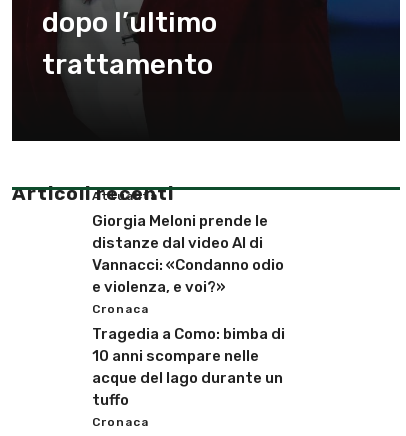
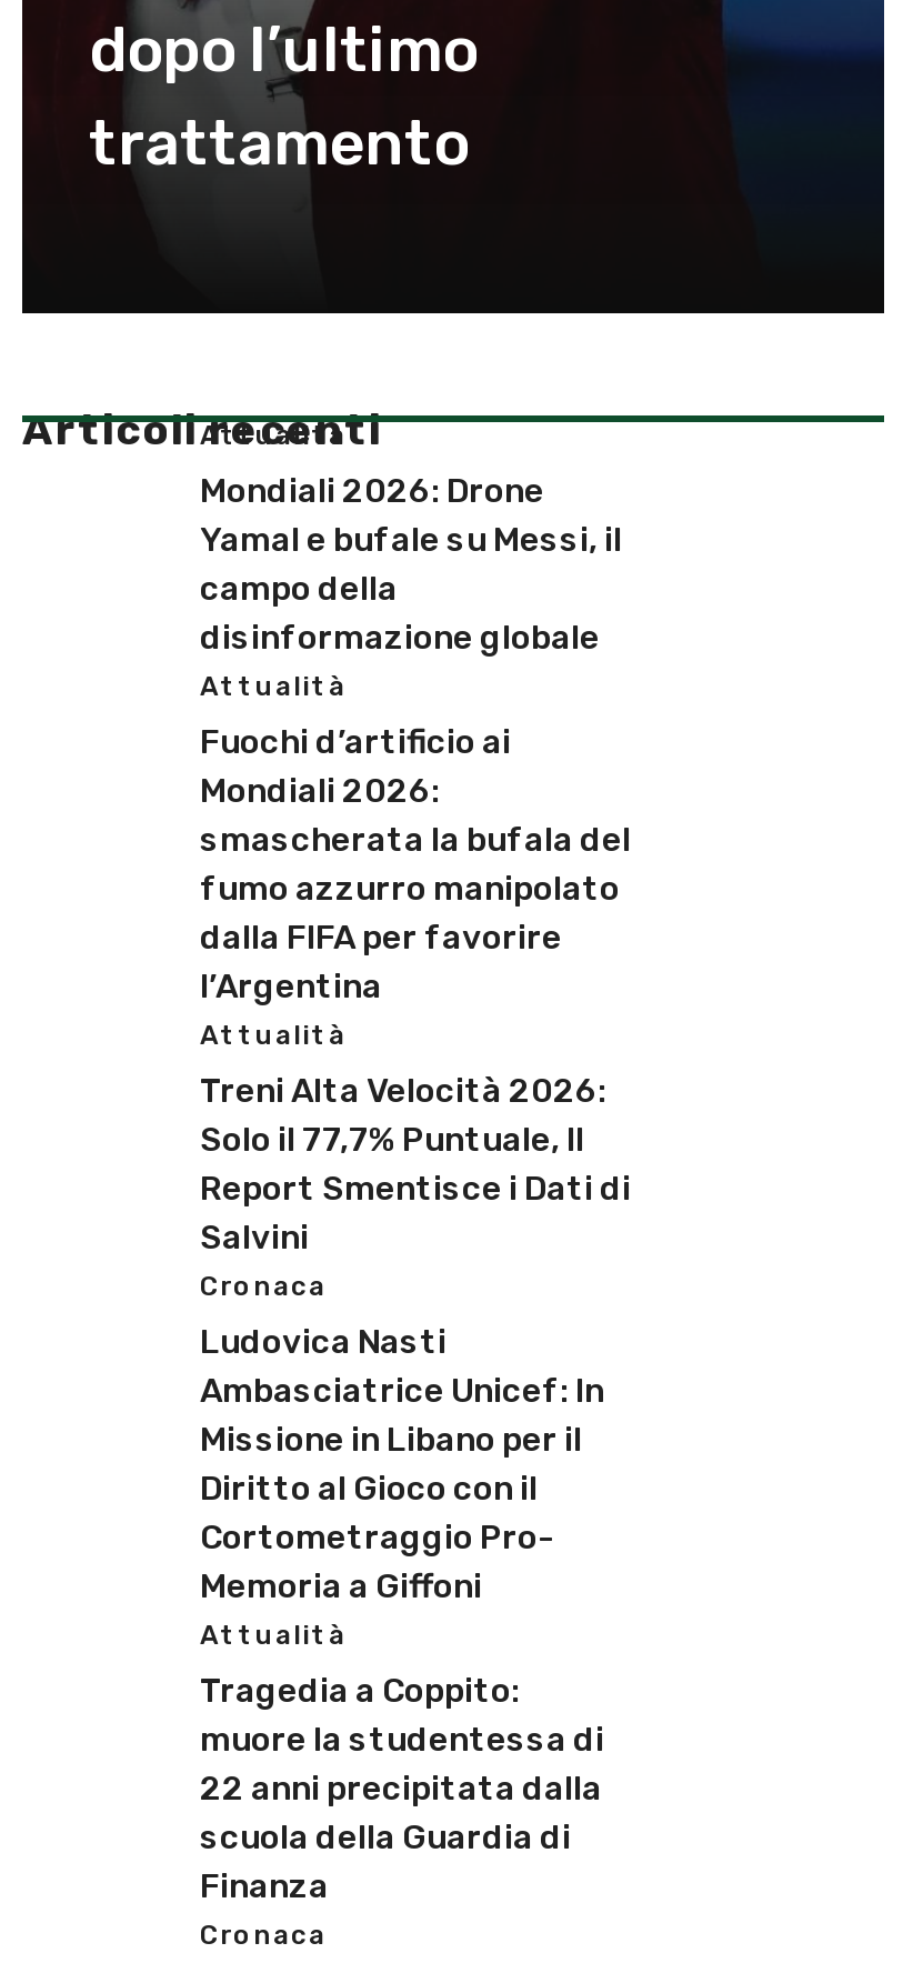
[92,212,284,296] Giorgia Meloni prende le | distanze dal video AI di | Vannacci: «Condanno odio | e violenza, e voi?» -> [200,471,631,1258] Mondiali 2026: Drone | Yamal e bufale su Messi, il | campo della | disinformazione globale | Attualità | Fuochi d’artificio ai | Mondiali 2026: | smascherata la bufala del | fumo azzurro manipolato | dalla FIFA per favorire | l’Argentina | Attualità | Treni Alta Velocità 2026: | Solo il 77,7% Puntuale, Il | Report Smentisce i Dati di | Salvini
[92,325,285,409] Tragedia a Como: bimba di | 10 anni scompare nelle | acque del lago durante un | tuffo -> [200,1322,604,1906] Ludovica Nasti | Ambasciatrice Unicef: In | Missione in Libano per il | Diritto al Gioco con il | Cortometraggio Pro- | Memoria a Giffoni | Attualità | Tragedia a Coppito: | muore la studentessa di | 22 anni precipitata dalla | scuola della Guardia di | Finanza

